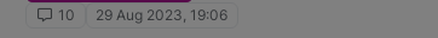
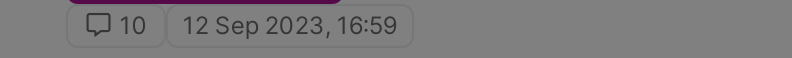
[58,6,228,24] 10 29 Aug 2023, 19:06 -> [120,10,397,40] 10 12 Sep 2023, 16:59

